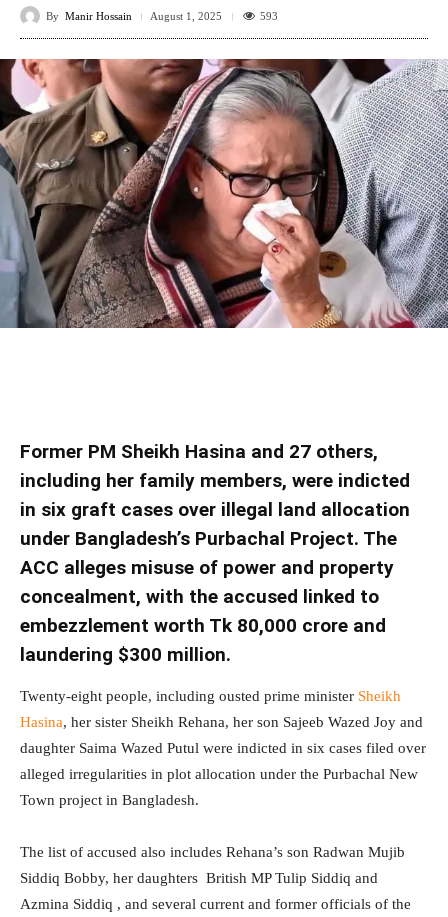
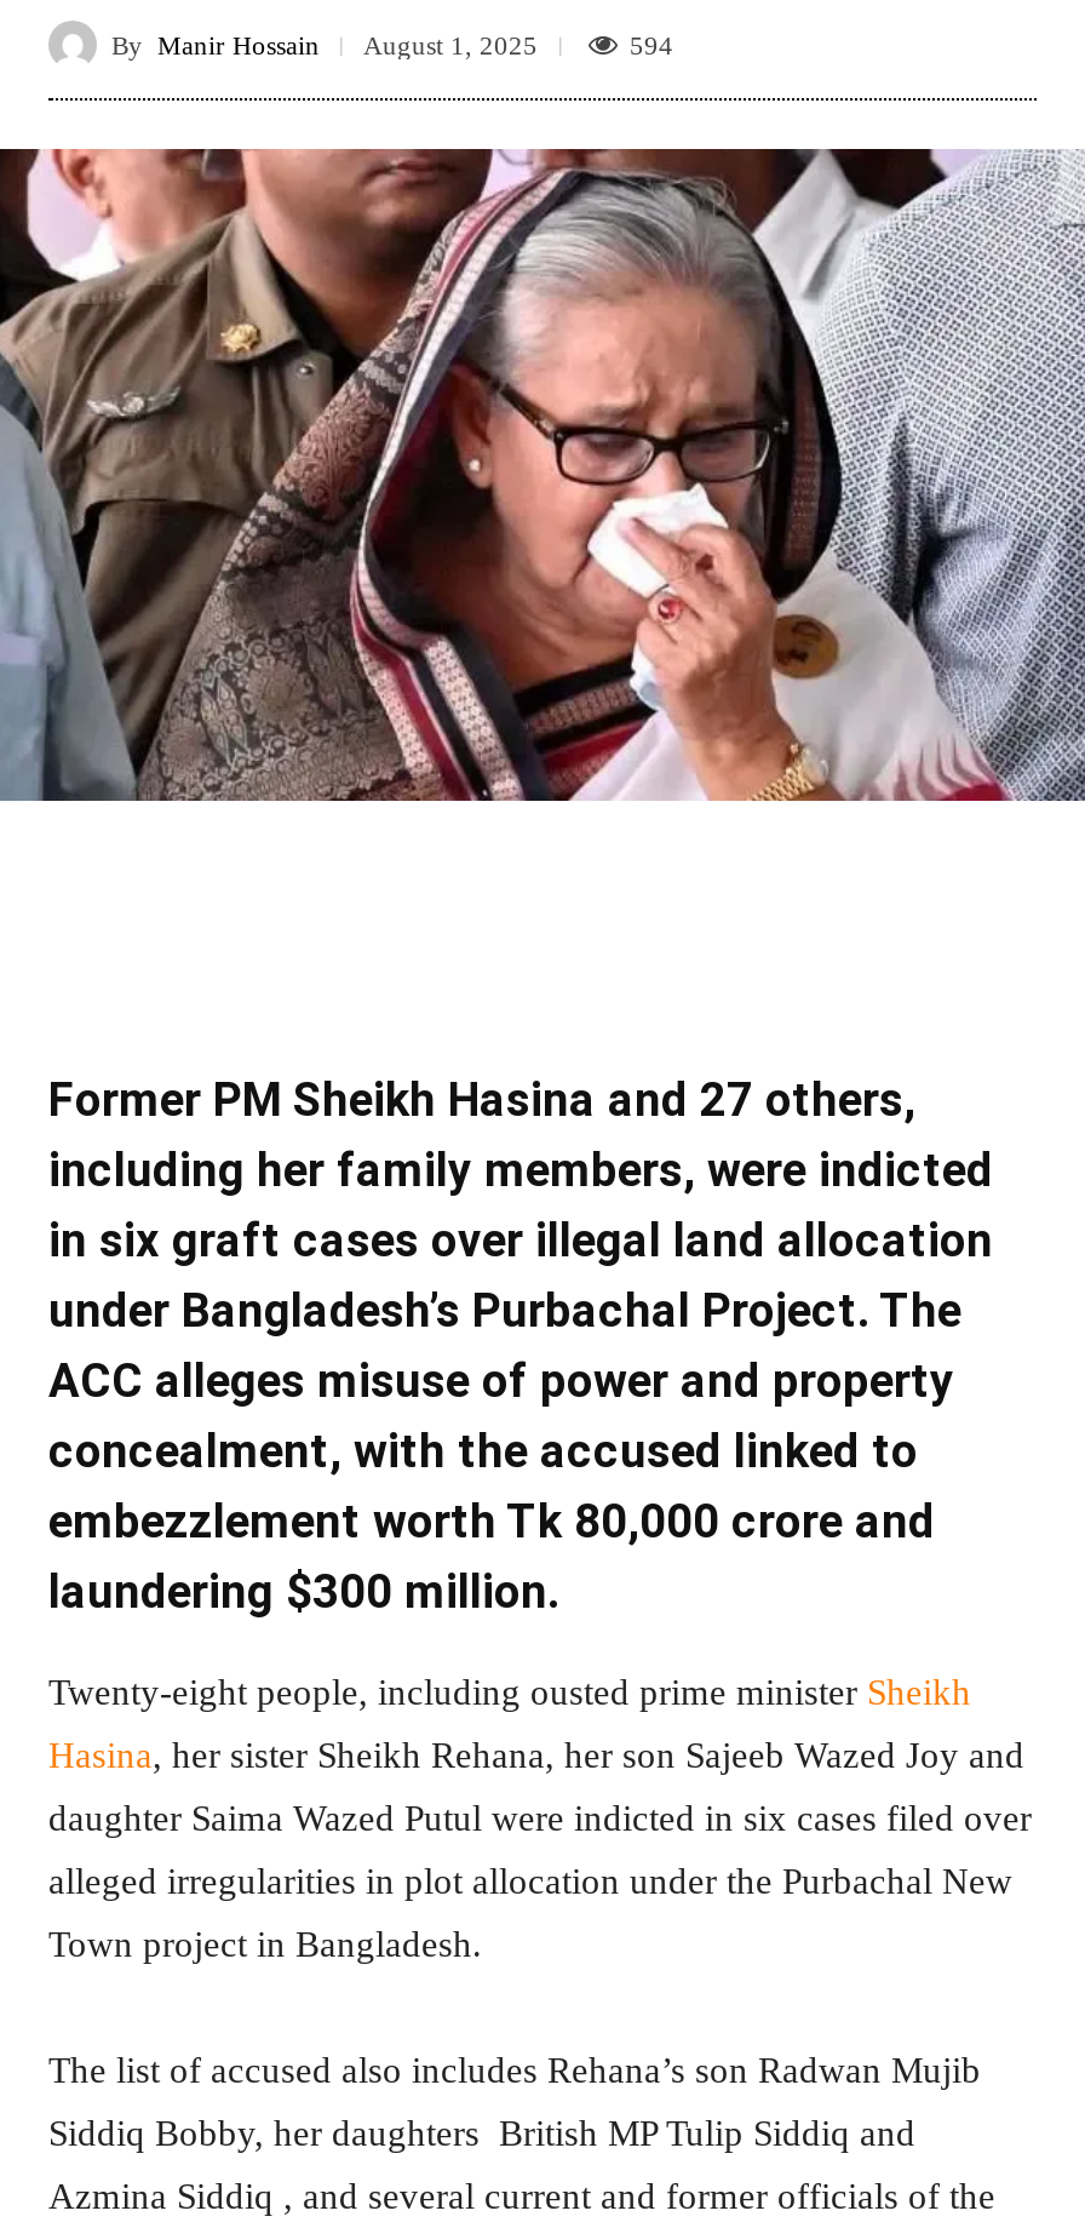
[260,10,278,22] 593 -> [630,30,673,59] 594

